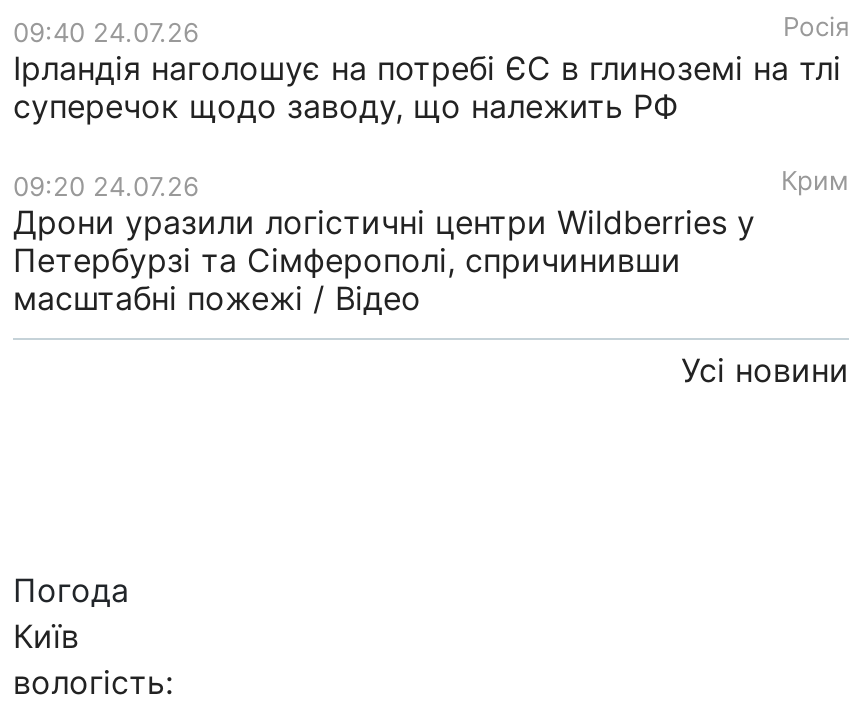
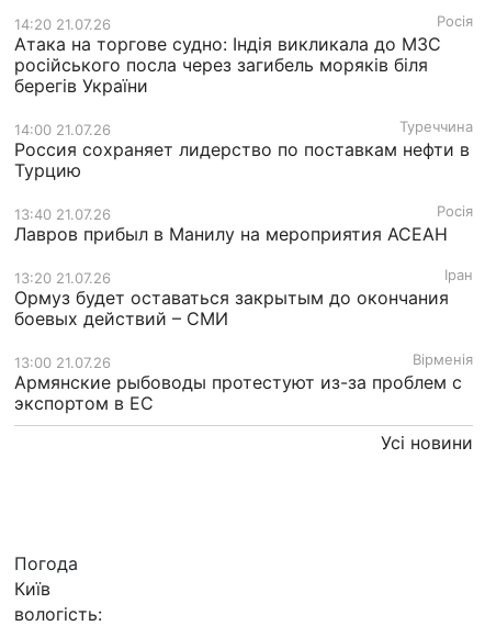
[13,17,199,49] 09:40 24.07.26 -> [14,16,111,33] 14:20 21.07.26
[13,49,849,319] Ірландія наголошує на потребі ЄС в глиноземі на тлі | суперечок щодо заводу, що належить РФ | 09:20 24.07.26 | Крим | Дрони уразили логістичні центри Wildberries у | Петербурзі та Сімферополі, спричинивши | масштабні пожежі / Відео -> [14,33,473,414] Атака на торгове судно: Індія викликала до МЗС | російського посла через загибель моряків біля | берегів України | 14:00 21.07.26 | Туреччина | Россия сохраняет лидерство по поставкам нефти в | Турцию | 13:40 21.07.26 | Росія | Лавров прибыл в Манилу на мероприятия АСЕАН | 13:20 21.07.26 | Іран | Ормуз будет оставаться закрытым до окончания | боевых действий – СМИ | 13:00 21.07.26 | Вірменія | Армянские рыбоводы протестуют из-за проблем с | экспортом в ЕС

